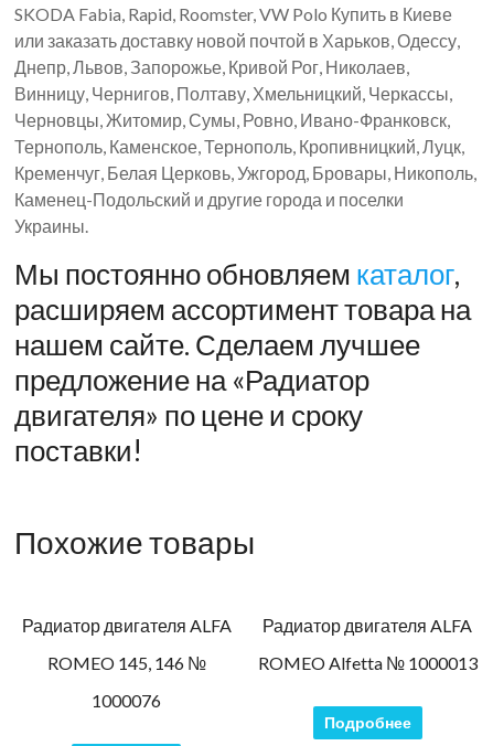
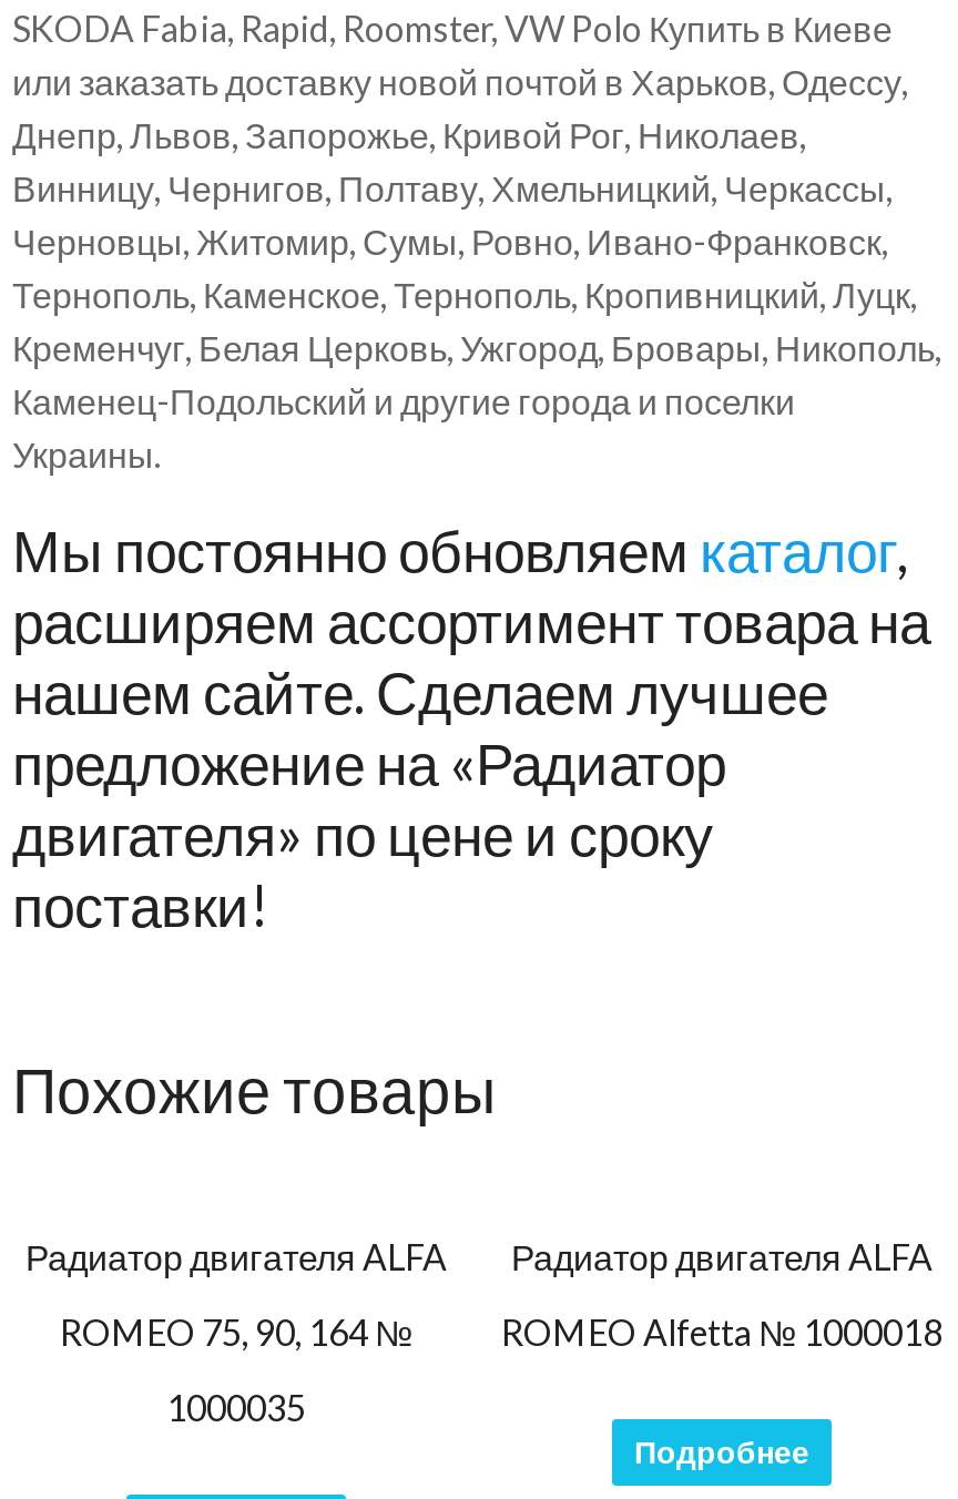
[47,652,206,673] ROMEO 145, 146 № -> [60,1311,412,1353] ROMEO 75, 90, 164 №
[258,652,478,673] ROMEO Alfetta № 1000013 -> [501,1311,942,1353] ROMEO Alfetta № 1000018
[92,690,161,711] 1000076 -> [166,1386,306,1428] 1000035

